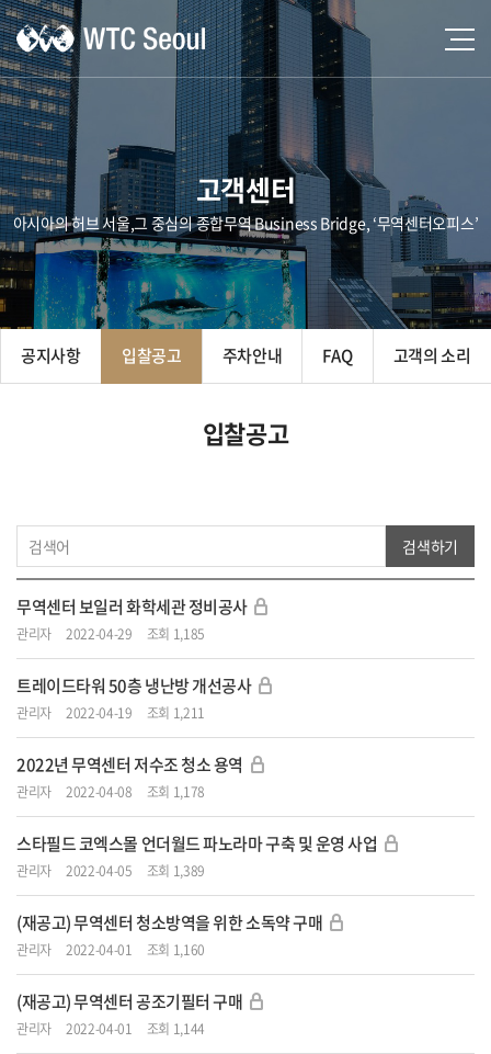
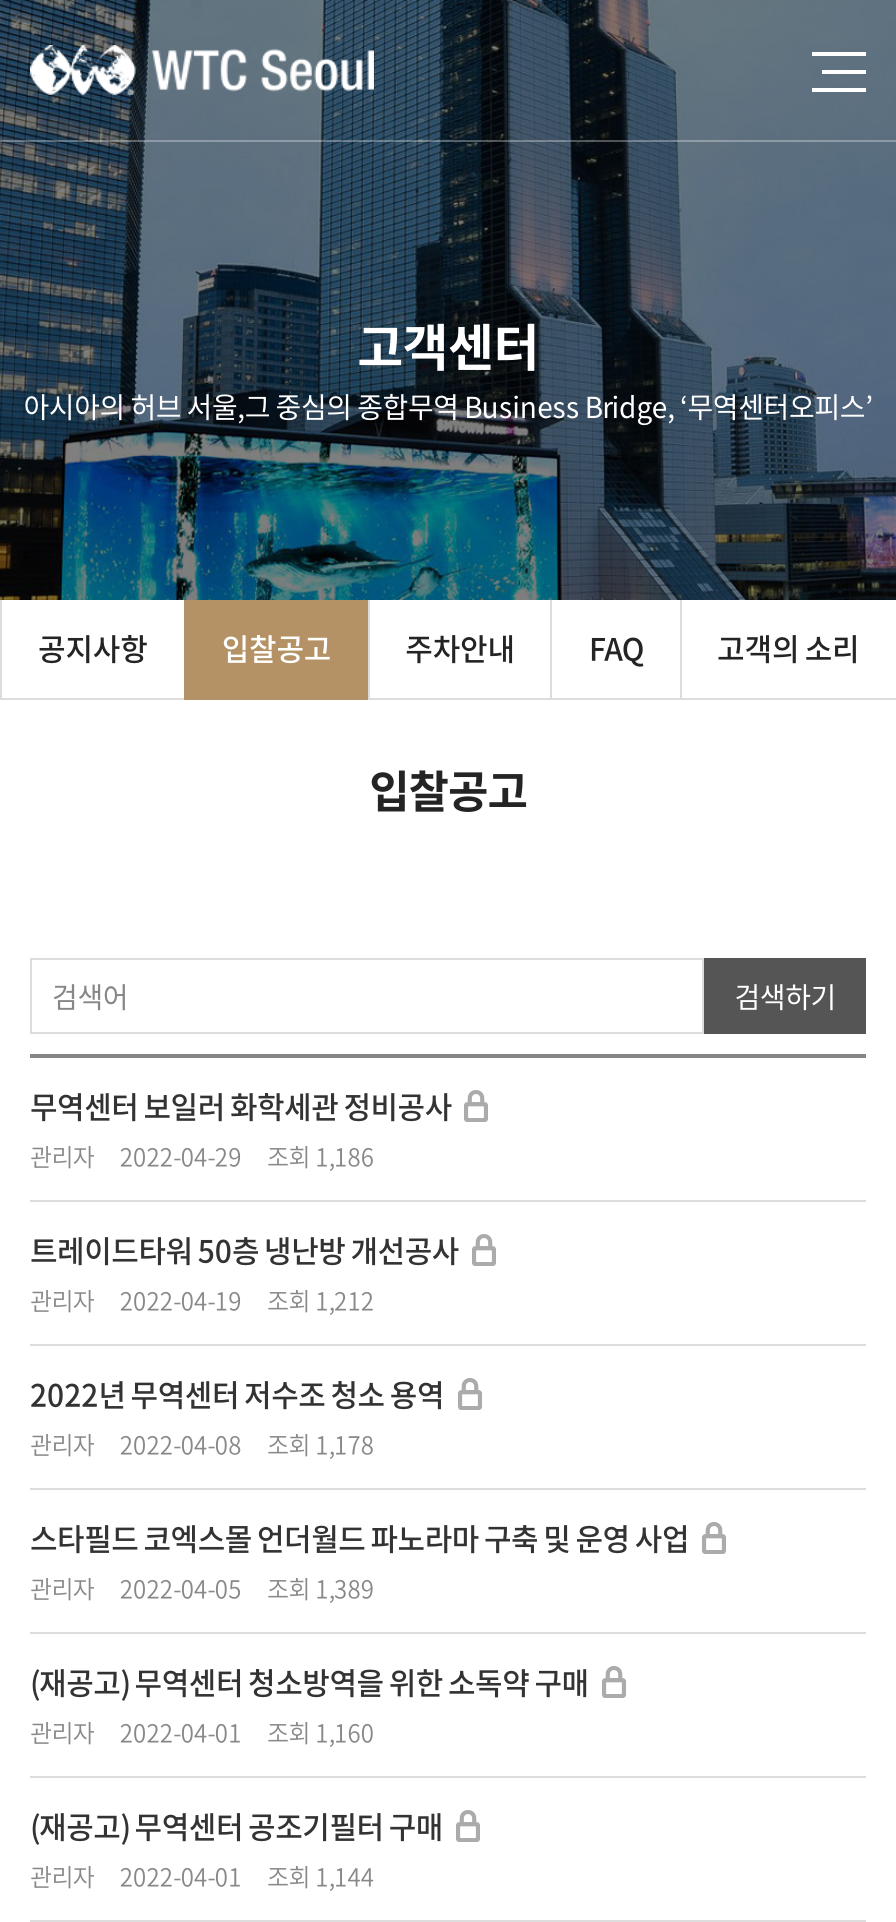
[16,624,205,644] 관리자 2022-04-29 조회 1,185 -> [30,1138,374,1174] 관리자 2022-04-29 조회 1,186
[16,703,205,723] 관리자 2022-04-19 조회 1,211 -> [30,1282,374,1318] 관리자 2022-04-19 조회 1,212

